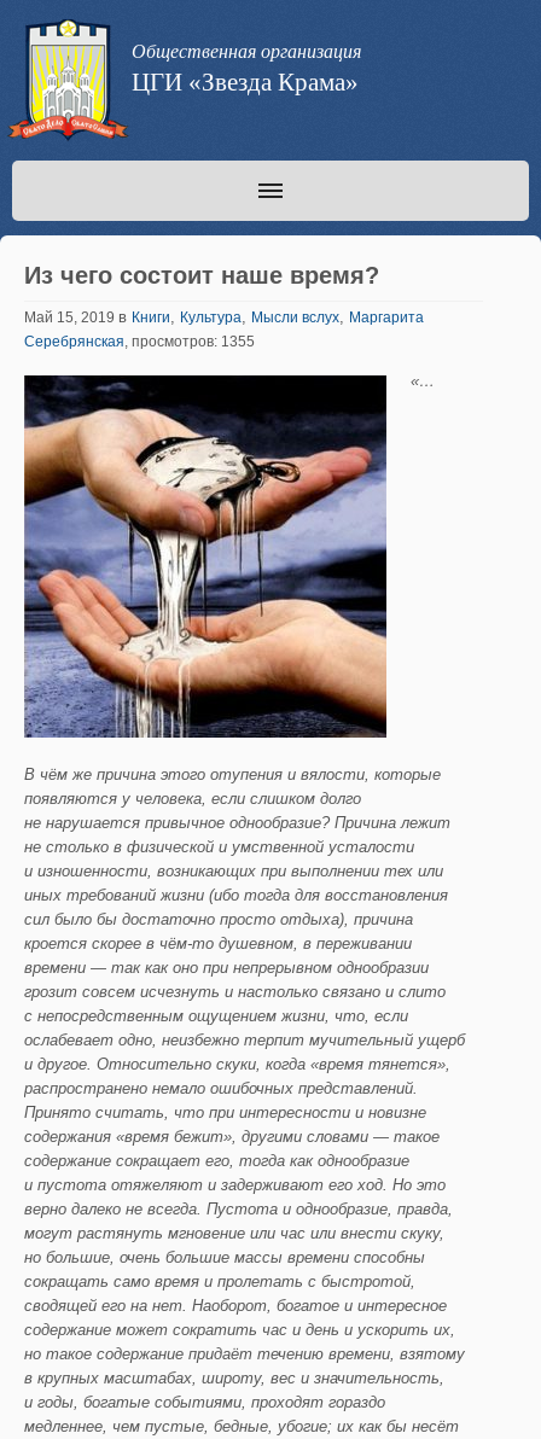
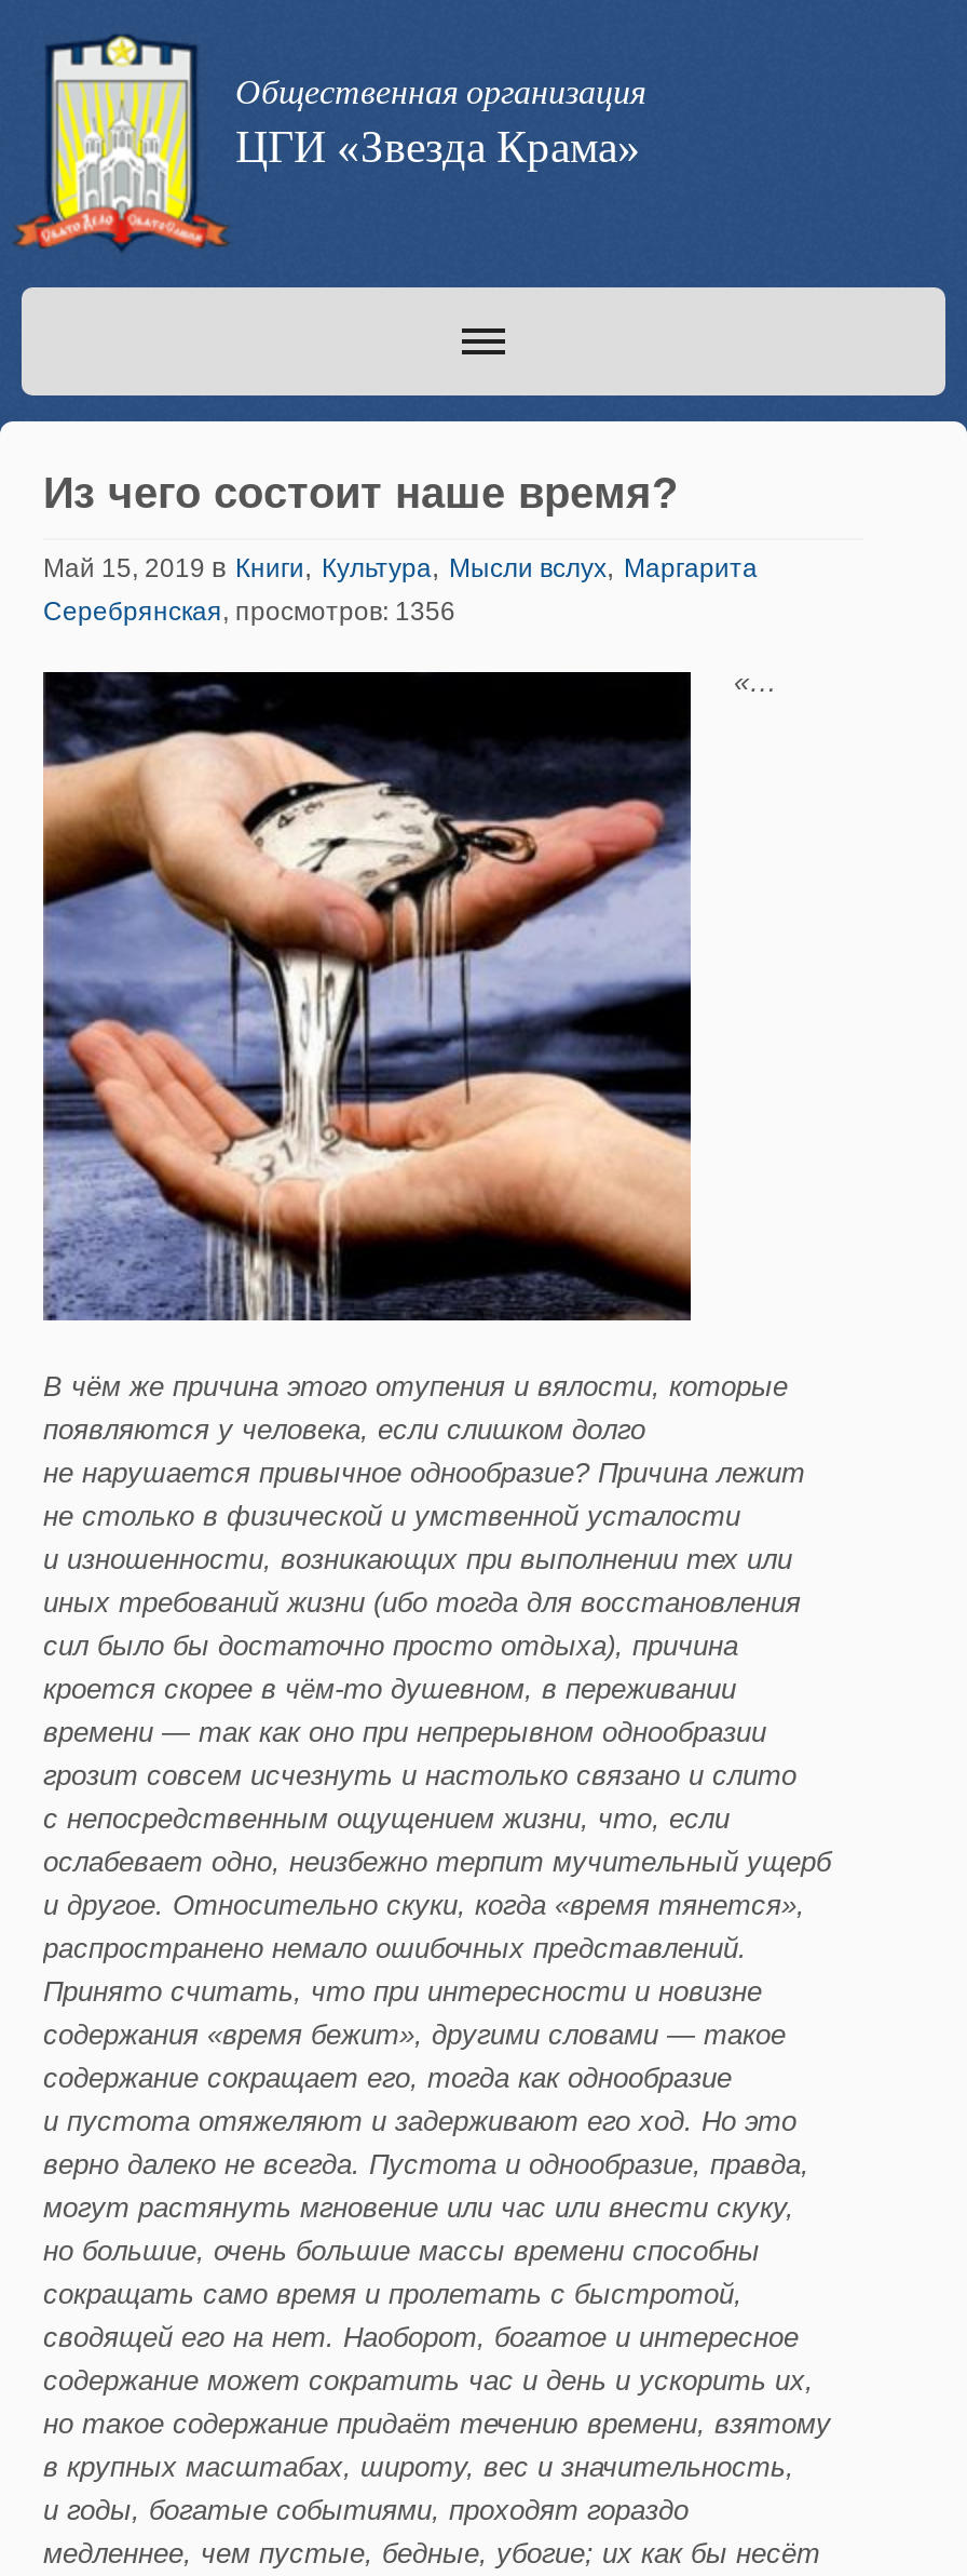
[24,333,255,350] Серебрянская, просмотров: 1355 -> [43,596,455,627] Серебрянская, просмотров: 1356

